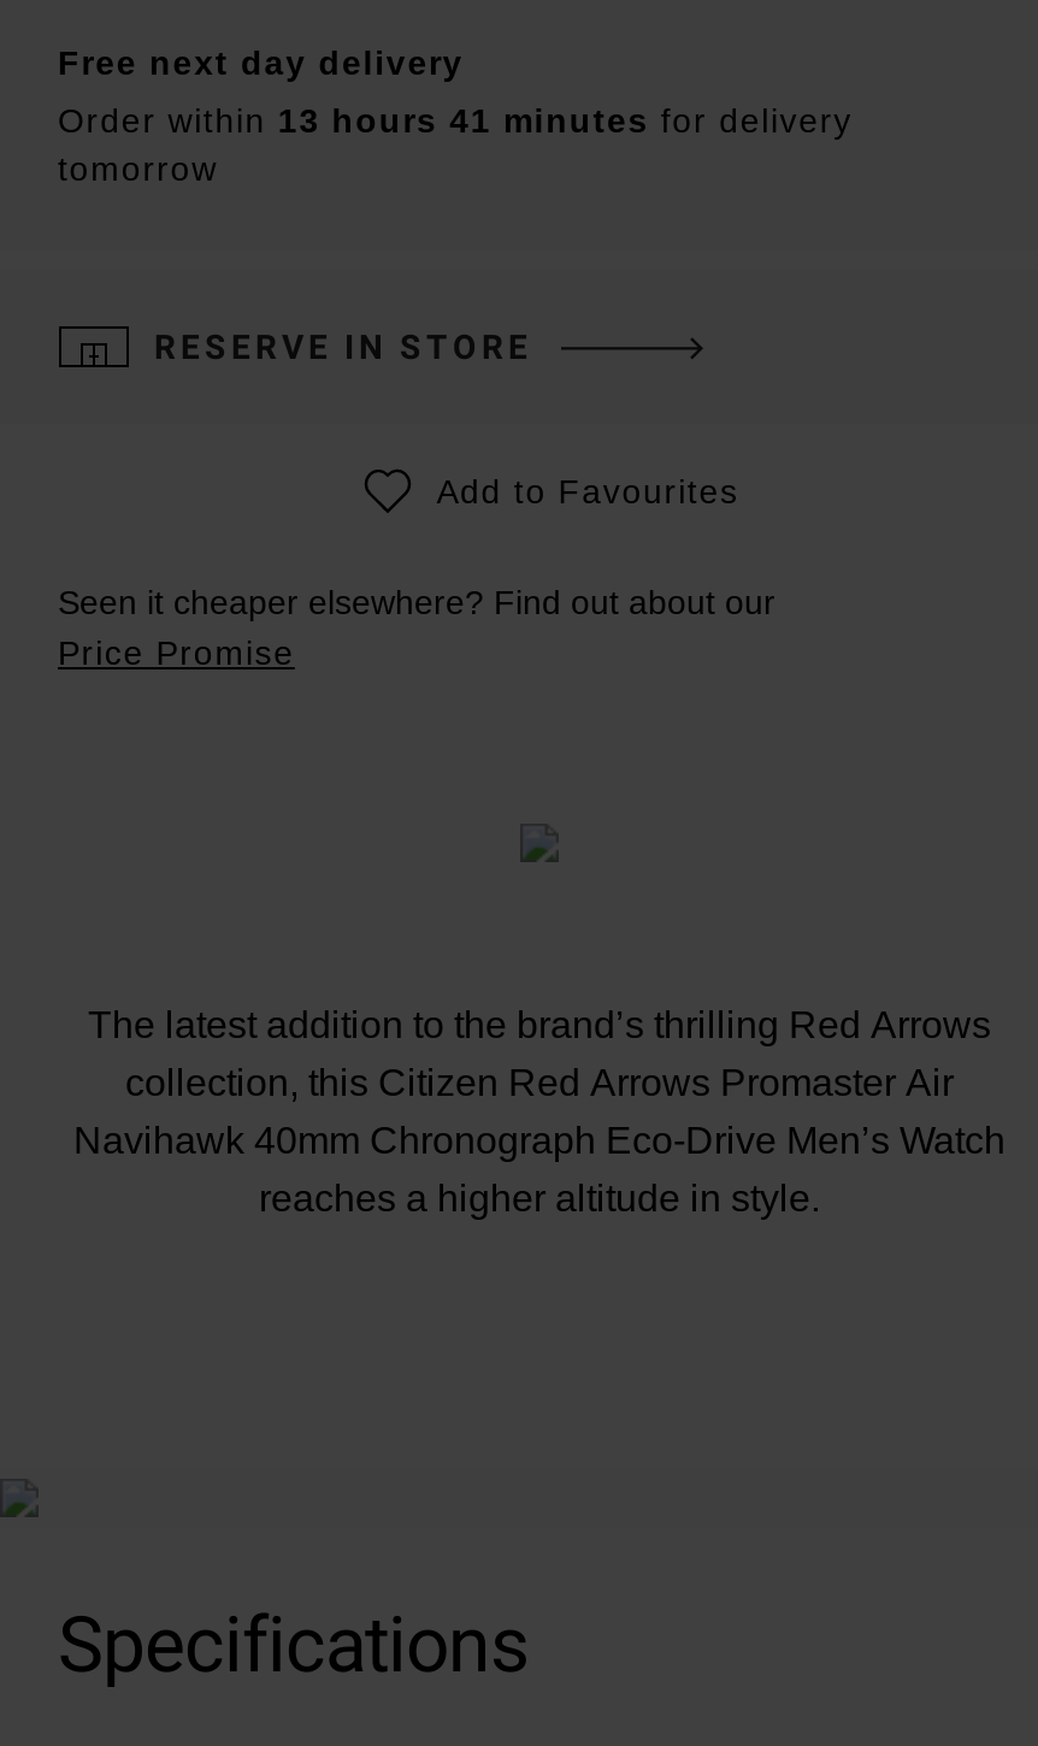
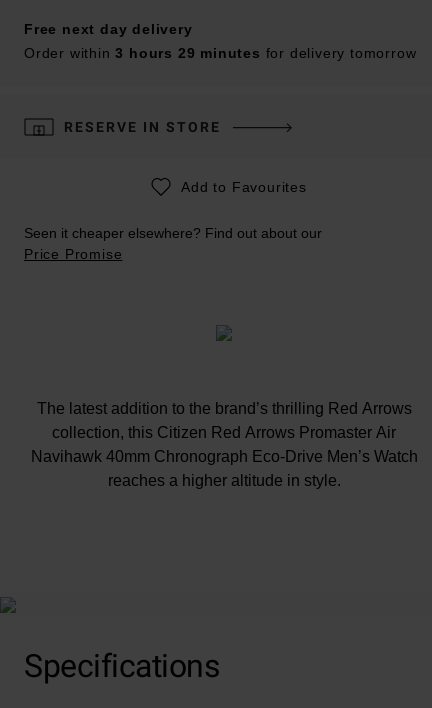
[58,100,853,187] Order within 13 hours 41 minutes for delivery | tomorrow -> [24,45,416,61] Order within 3 hours 29 minutes for delivery tomorrow

